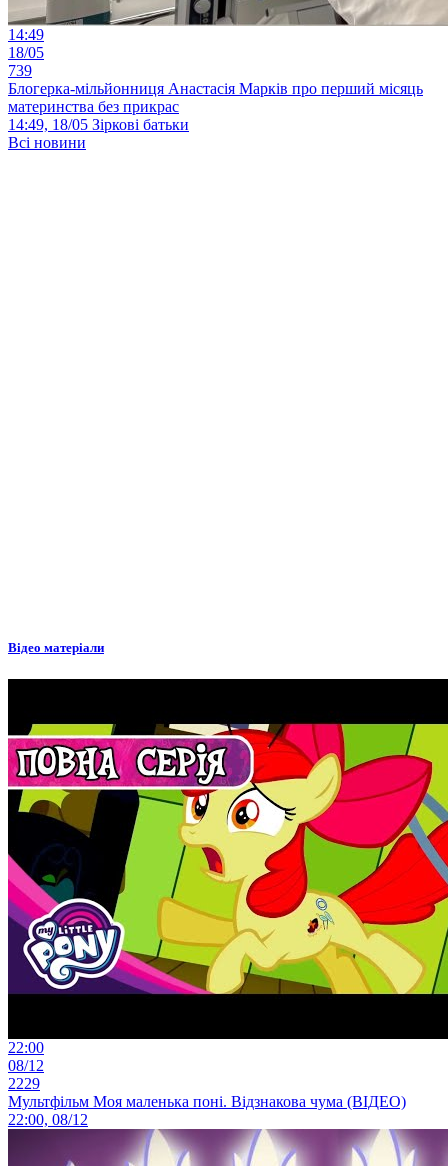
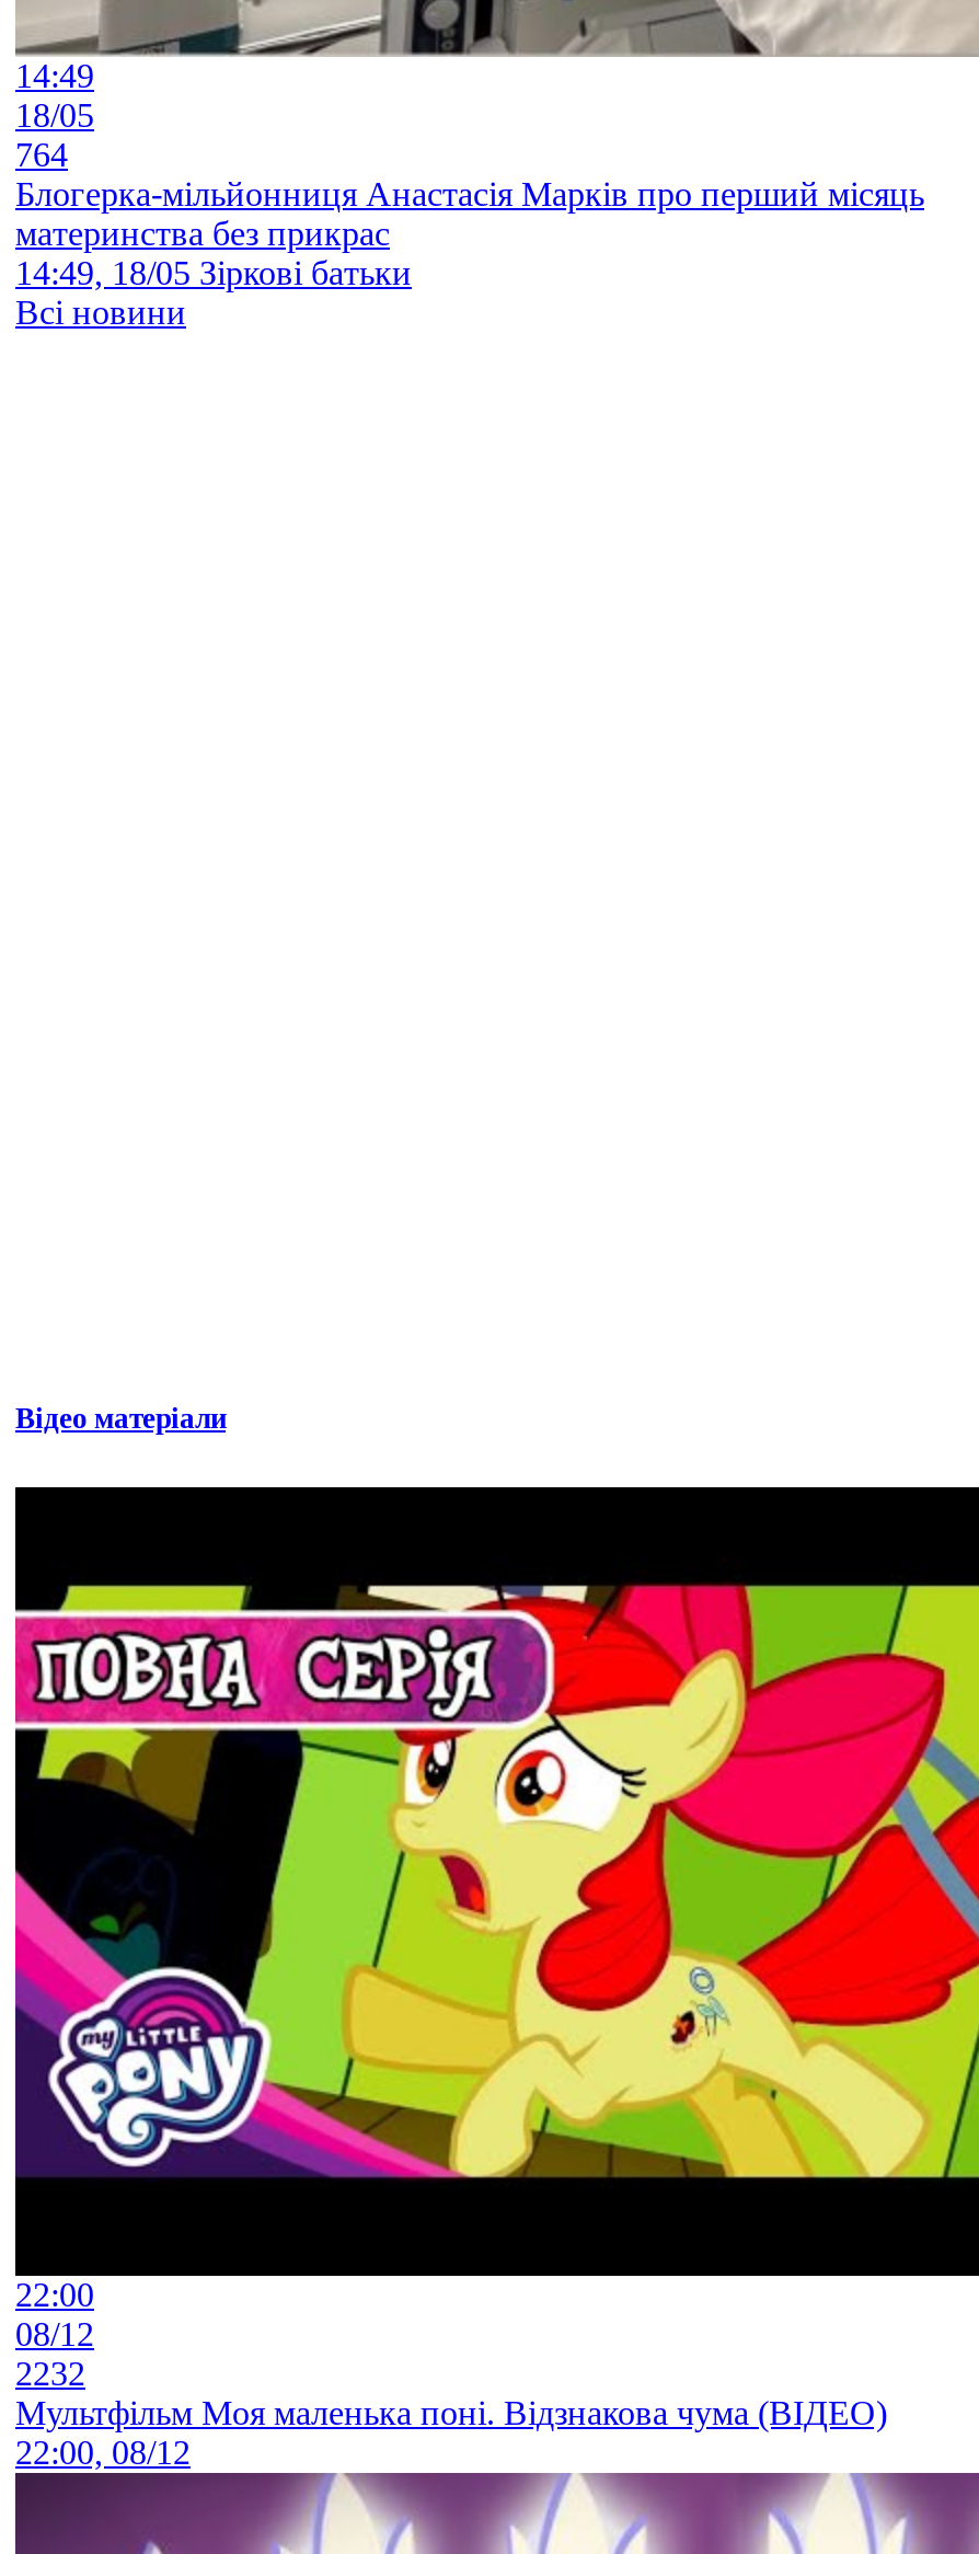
[8,62,32,79] 739 -> [15,136,68,174] 764
[8,1075,40,1092] 2229 -> [15,2354,85,2391] 2232

